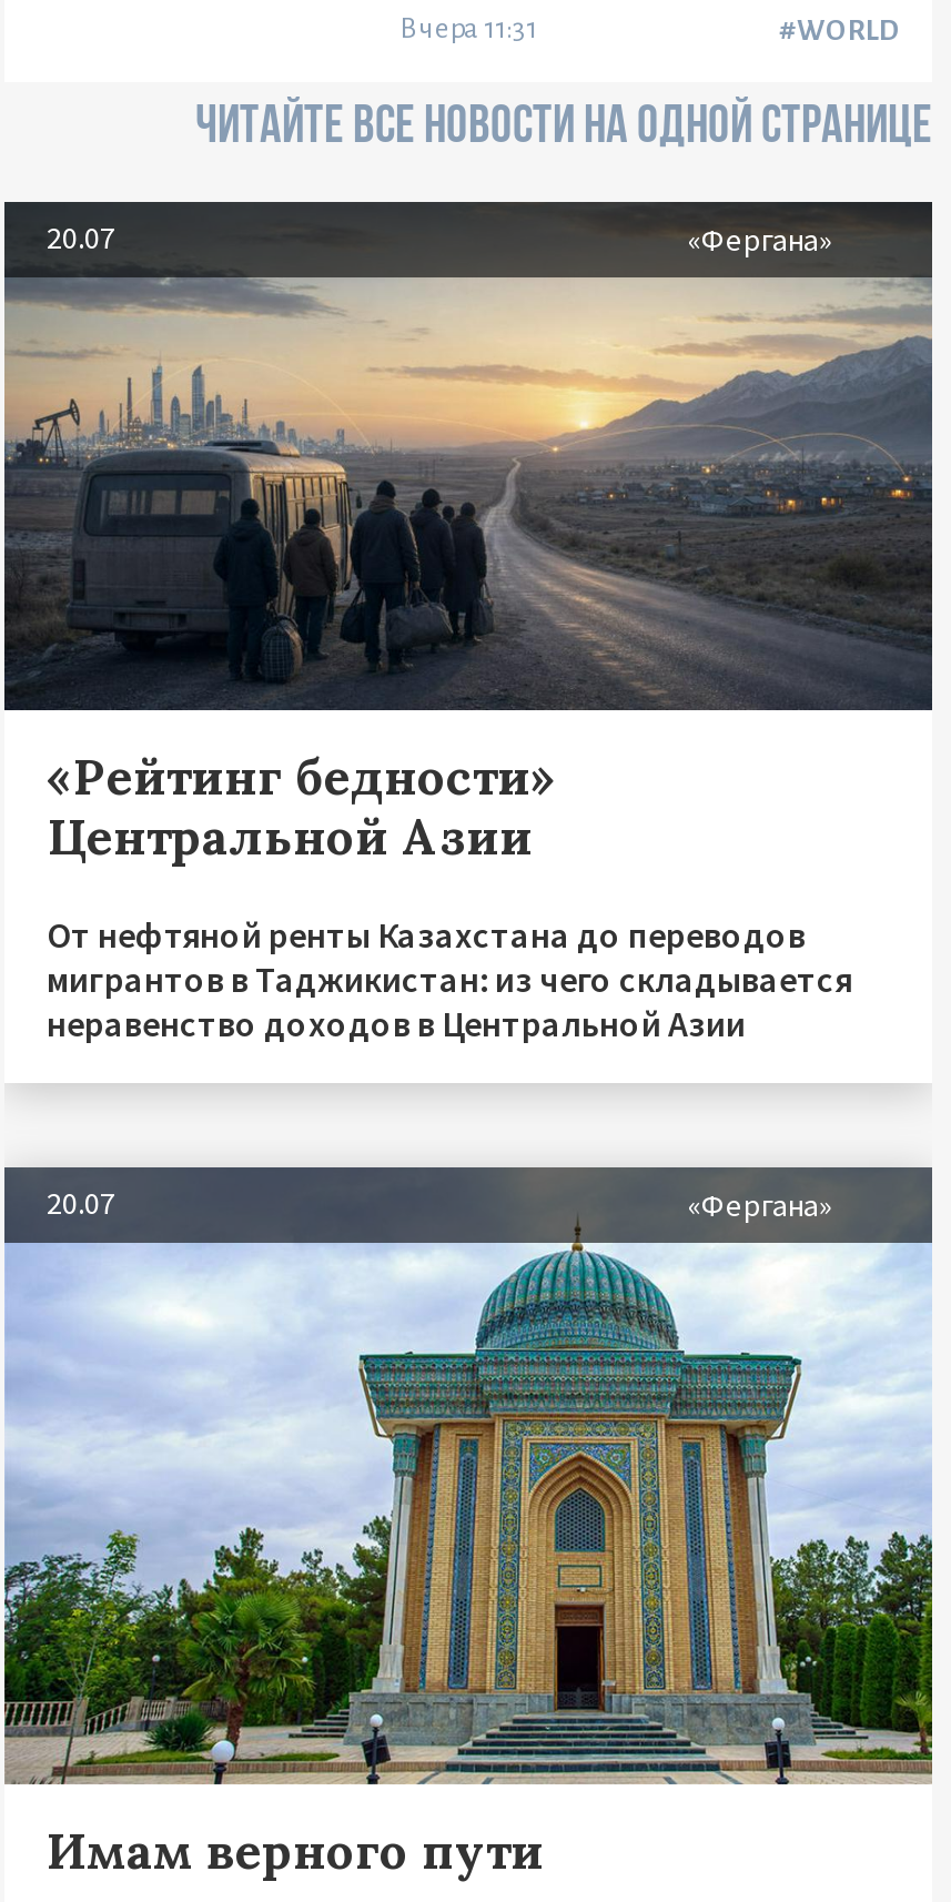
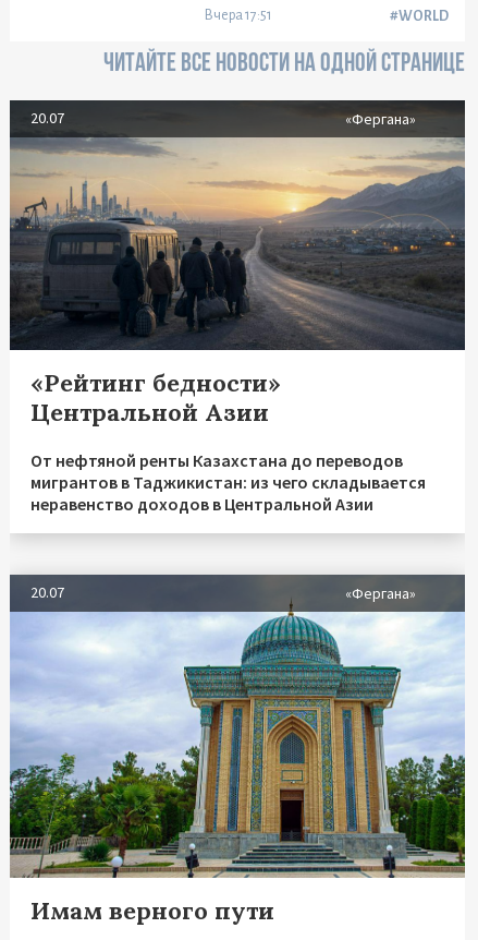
[399,13,537,44] Вчера 11:31 -> [203,7,272,23] Вчера 17:51

